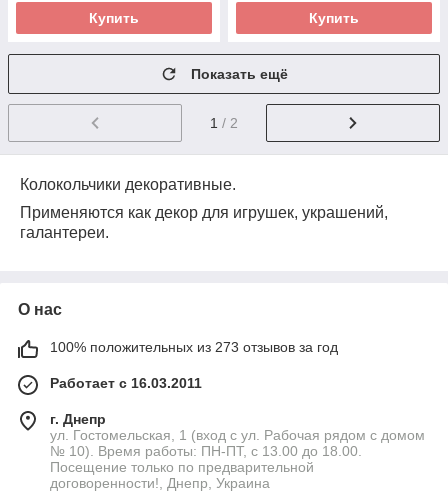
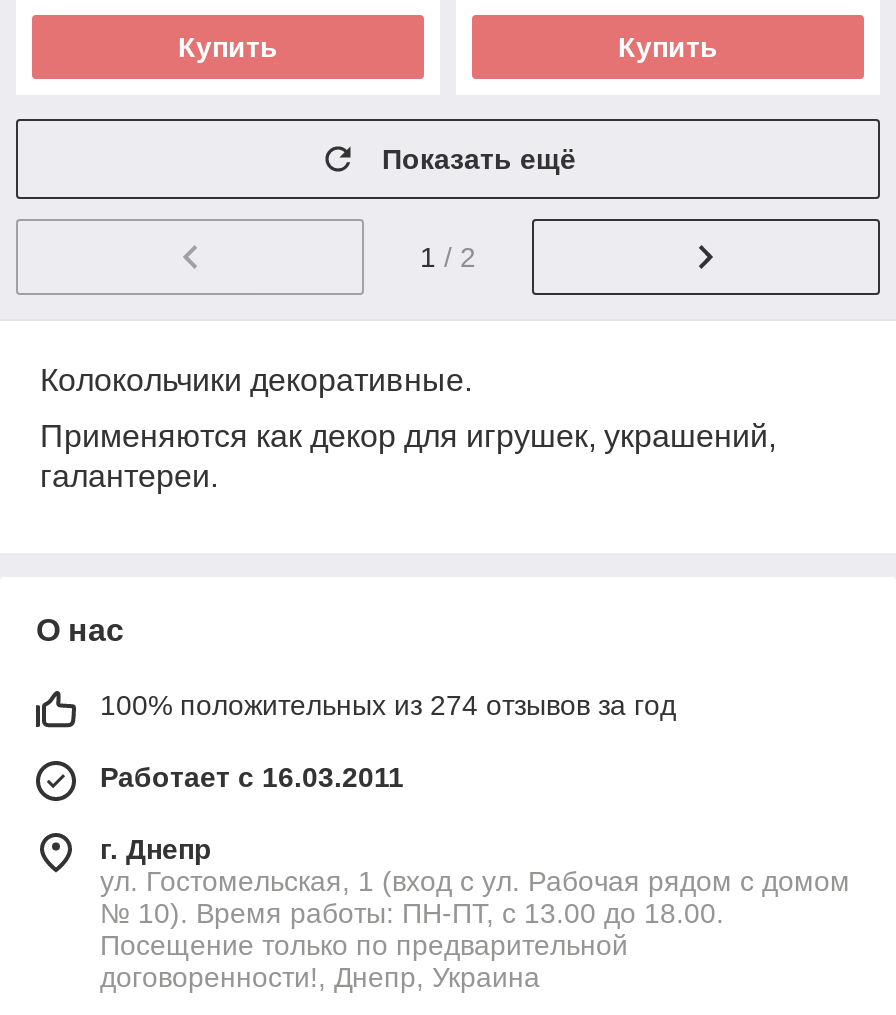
[50,339,338,355] 100% положительных из 273 отзывов за год -> [100,689,676,721] 100% положительных из 274 отзывов за год

